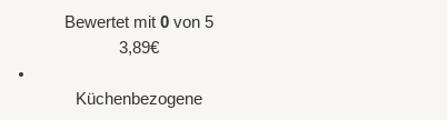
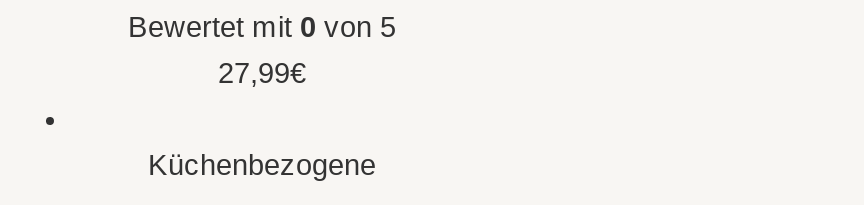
[119,39,159,57] 3,89€ -> [218,57,306,89] 27,99€

